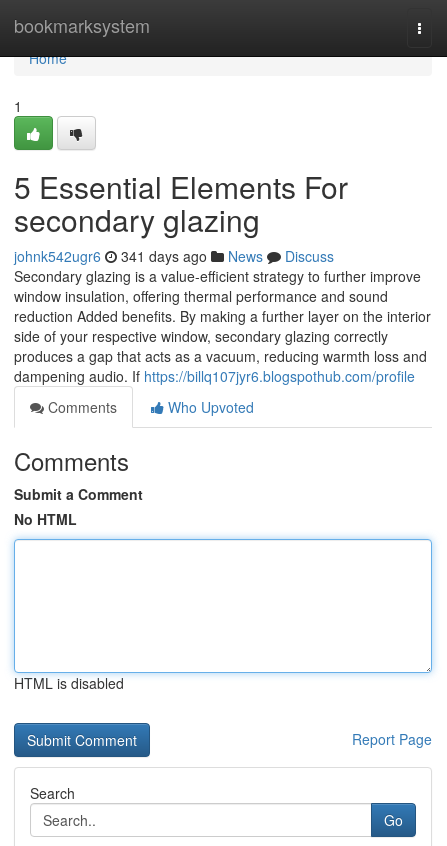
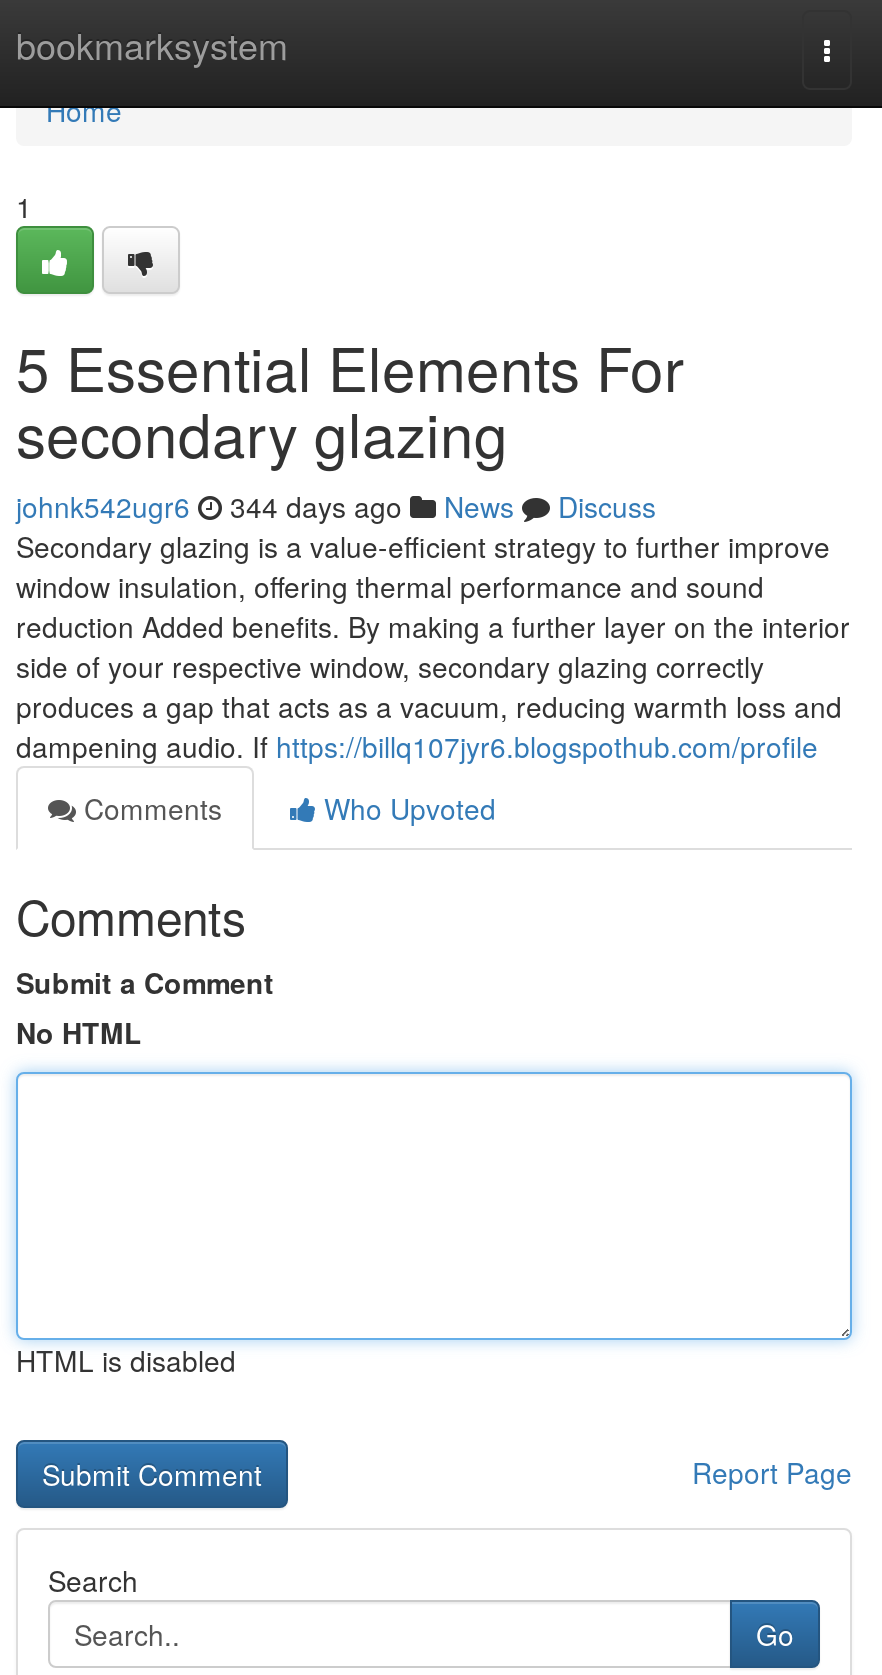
[14,246,334,266] johnk542ugr6 341 days ago News Discuss -> [16,486,656,526] johnk542ugr6 344 days ago News Discuss

